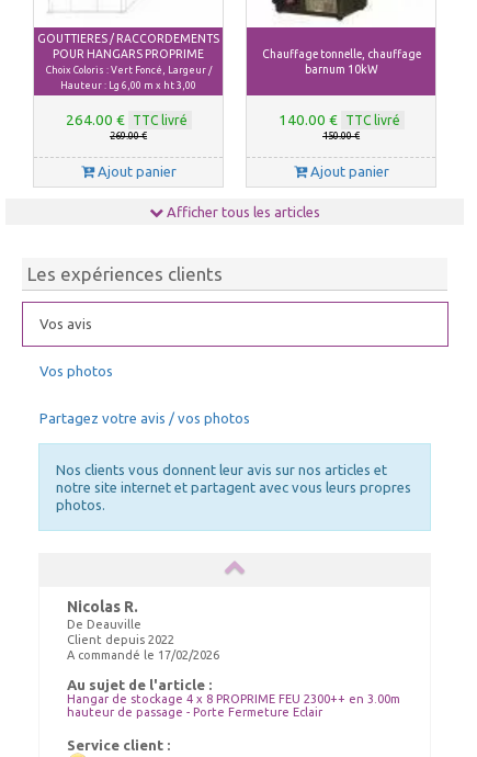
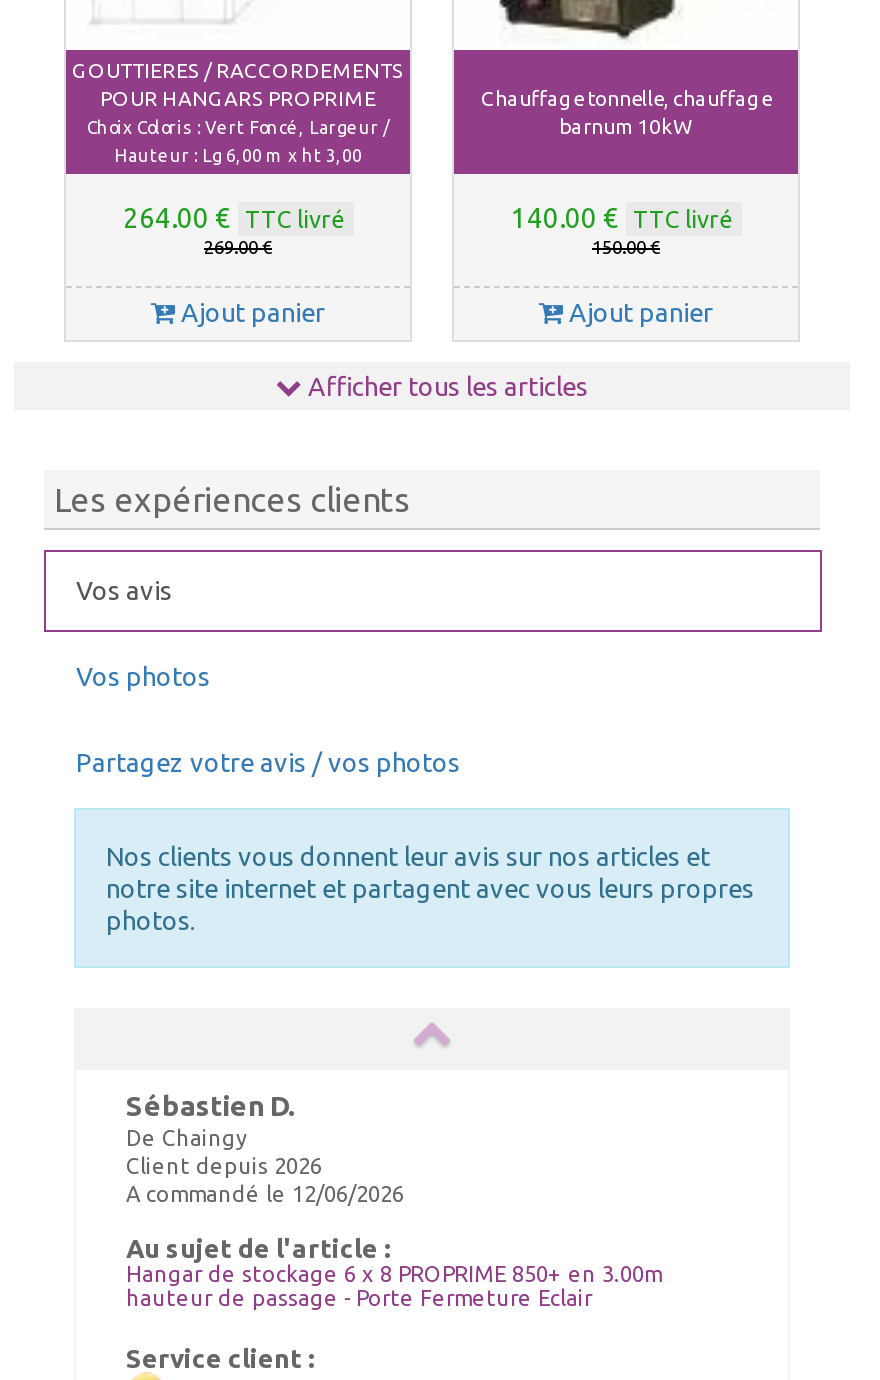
[67,598,219,662] Nicolas R. | De Deauville | Client depuis 2022 | A commandé le 17/02/2026 -> [126,1091,404,1207] Sébastien D. | De Chaingy | Client depuis 2026 | A commandé le 12/06/2026
[67,693,400,706] Hangar de stockage 4 x 8 PROPRIME FEU 2300++ en 3.00m -> [126,1263,662,1287] Hangar de stockage 6 x 8 PROPRIME 850+ en 3.00m

